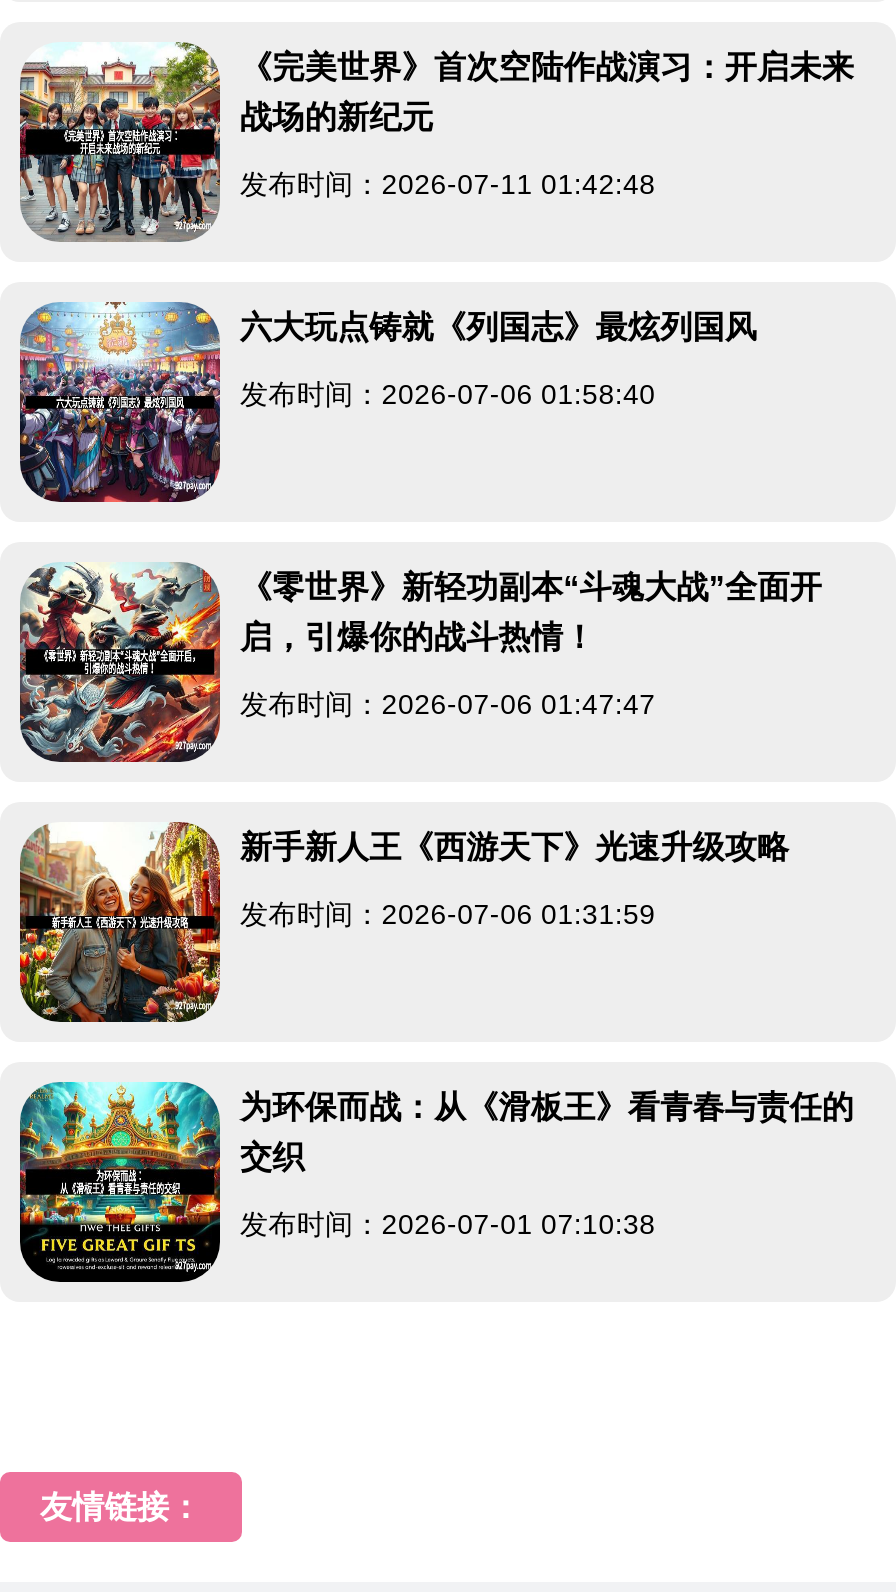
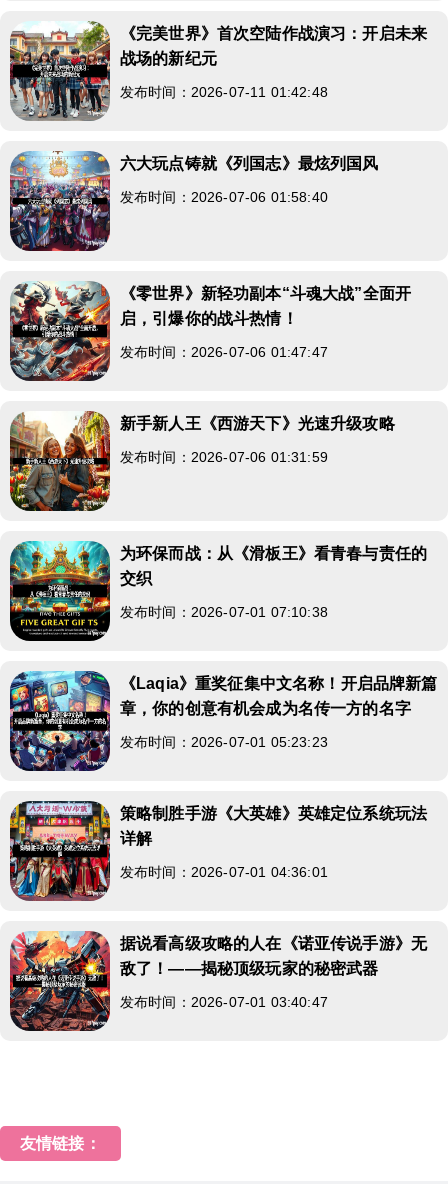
none -> [9,800,427,902] [image] | 策略制胜手游《大英雄》英雄定位系统玩法 | 详解 | 发布时间：2026-07-01 04:36:01
none -> [9,930,427,1032] [image] | 据说看高级攻略的人在《诺亚传说手游》无 | 敌了！——揭秘顶级玩家的秘密武器 | 发布时间：2026-07-01 03:40:47
none -> [10,670,437,772] [image] | 《Laqia》重奖征集中文名称！开启品牌新篇 | 章，你的创意有机会成为名传一方的名字 | 发布时间：2026-07-01 05:23:23

